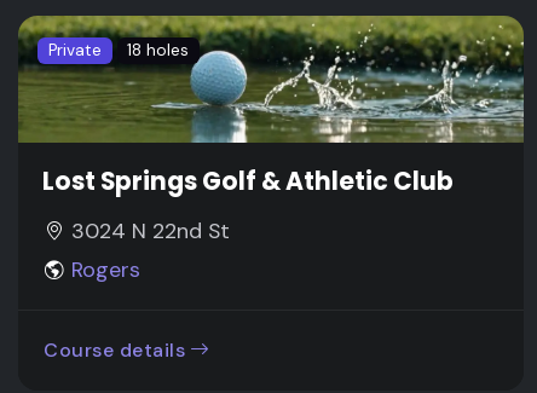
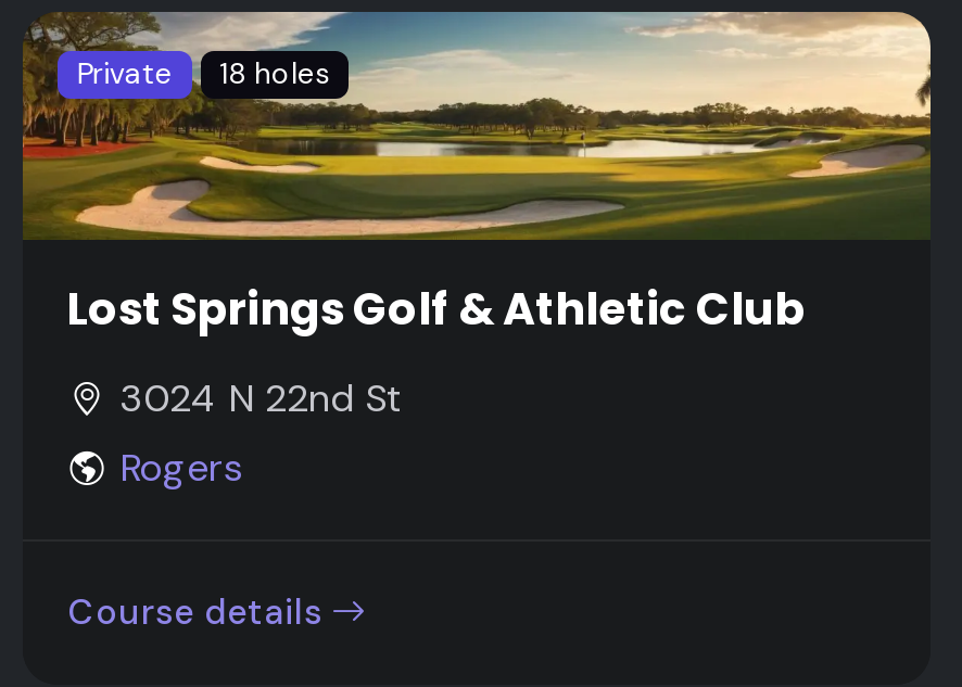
[18,15,525,144] [image] -> [23,10,933,240] [image]

